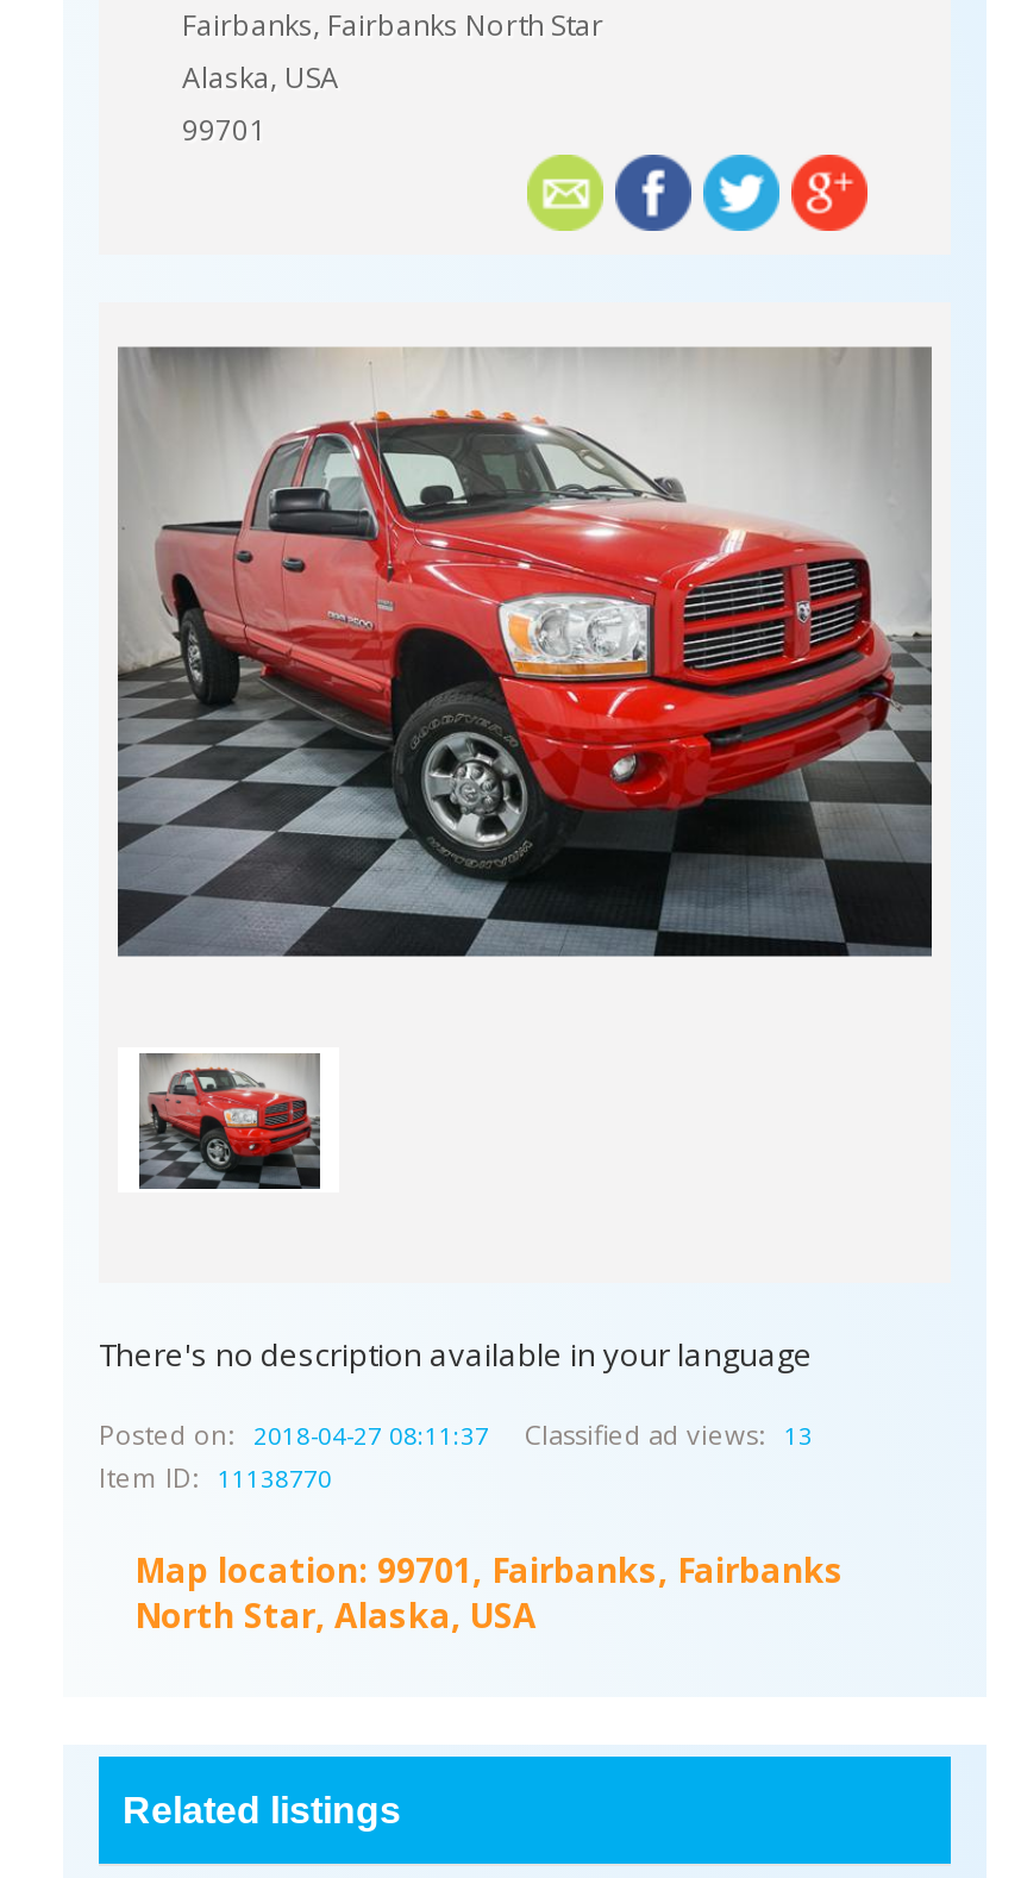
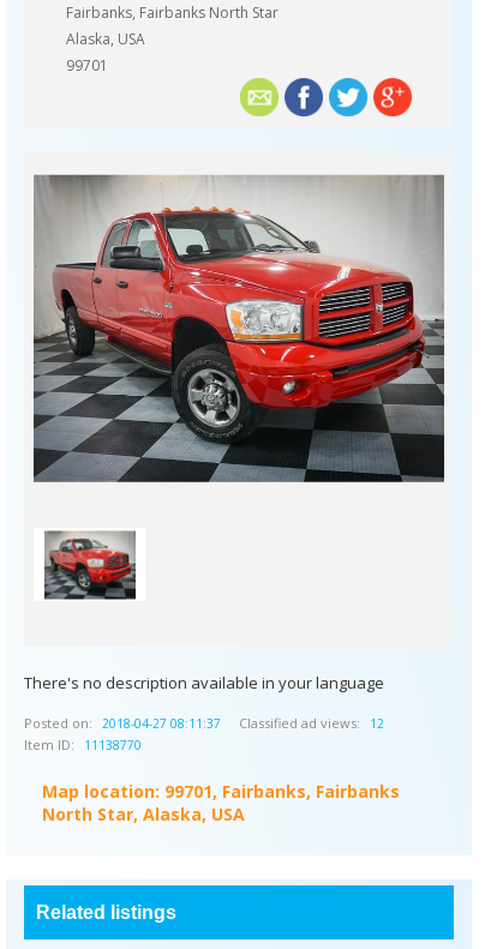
[525,1416,813,1452] Classified ad views: 13 -> [239,714,384,732] Classified ad views: 12

